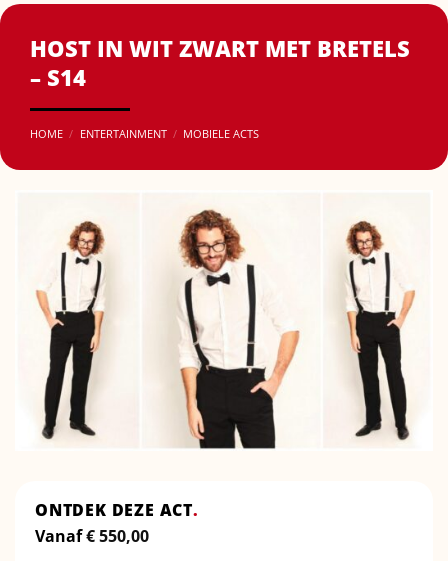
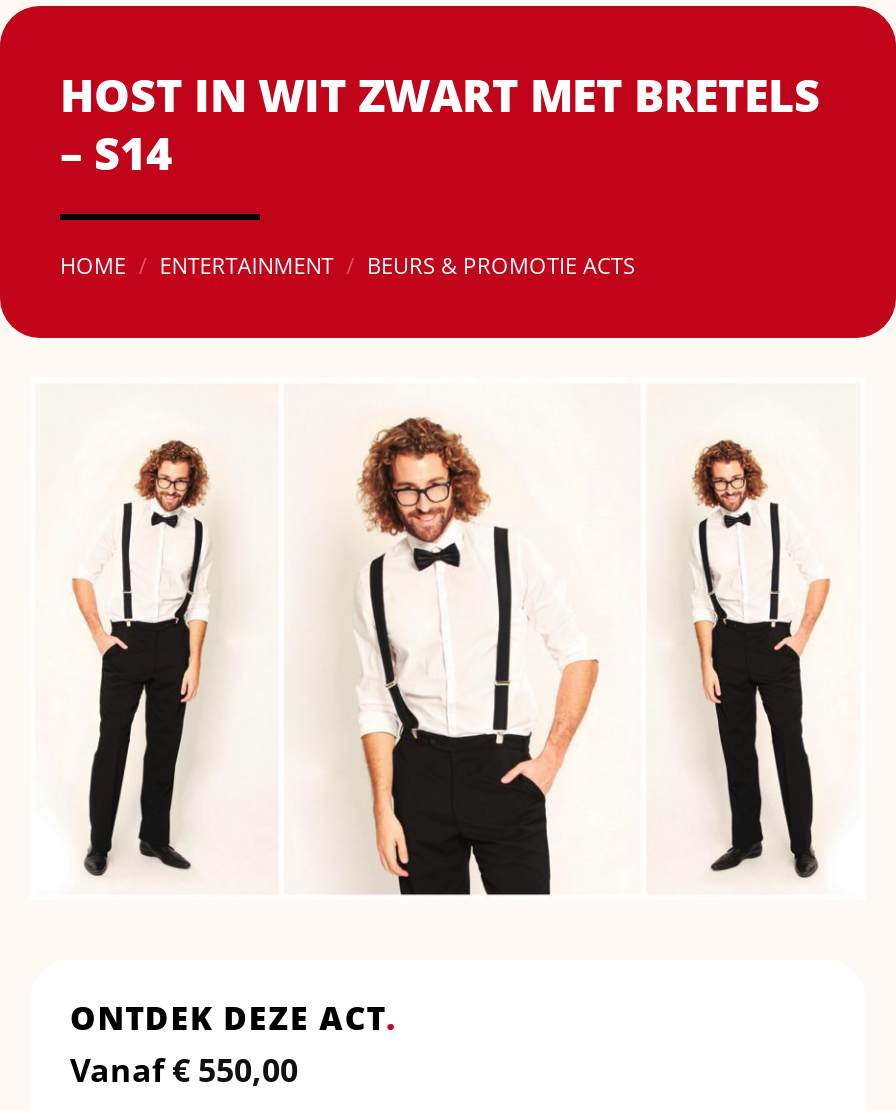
[30,126,259,141] HOME / ENTERTAINMENT / MOBIELE ACTS -> [60,250,635,280] HOME / ENTERTAINMENT / BEURS & PROMOTIE ACTS

